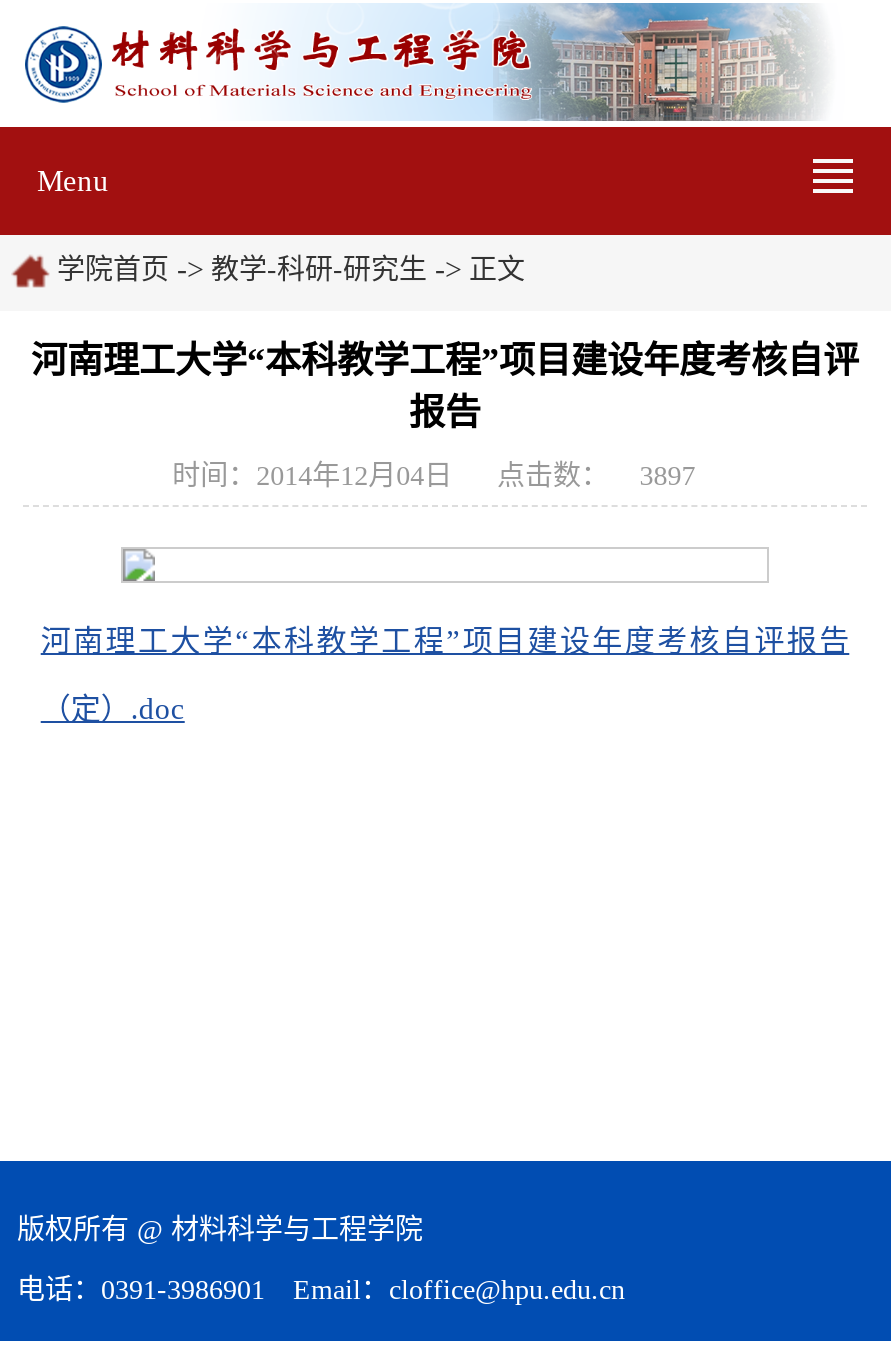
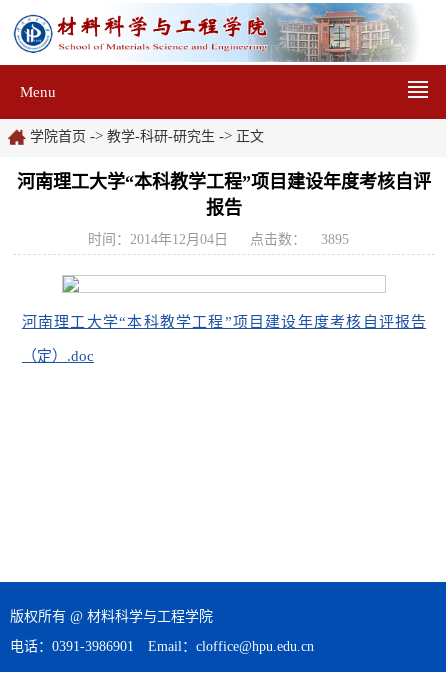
[172,461,695,491] 时间：2014年12月04日 点击数： 3897 -> [88,232,349,247] 时间：2014年12月04日 点击数： 3895

